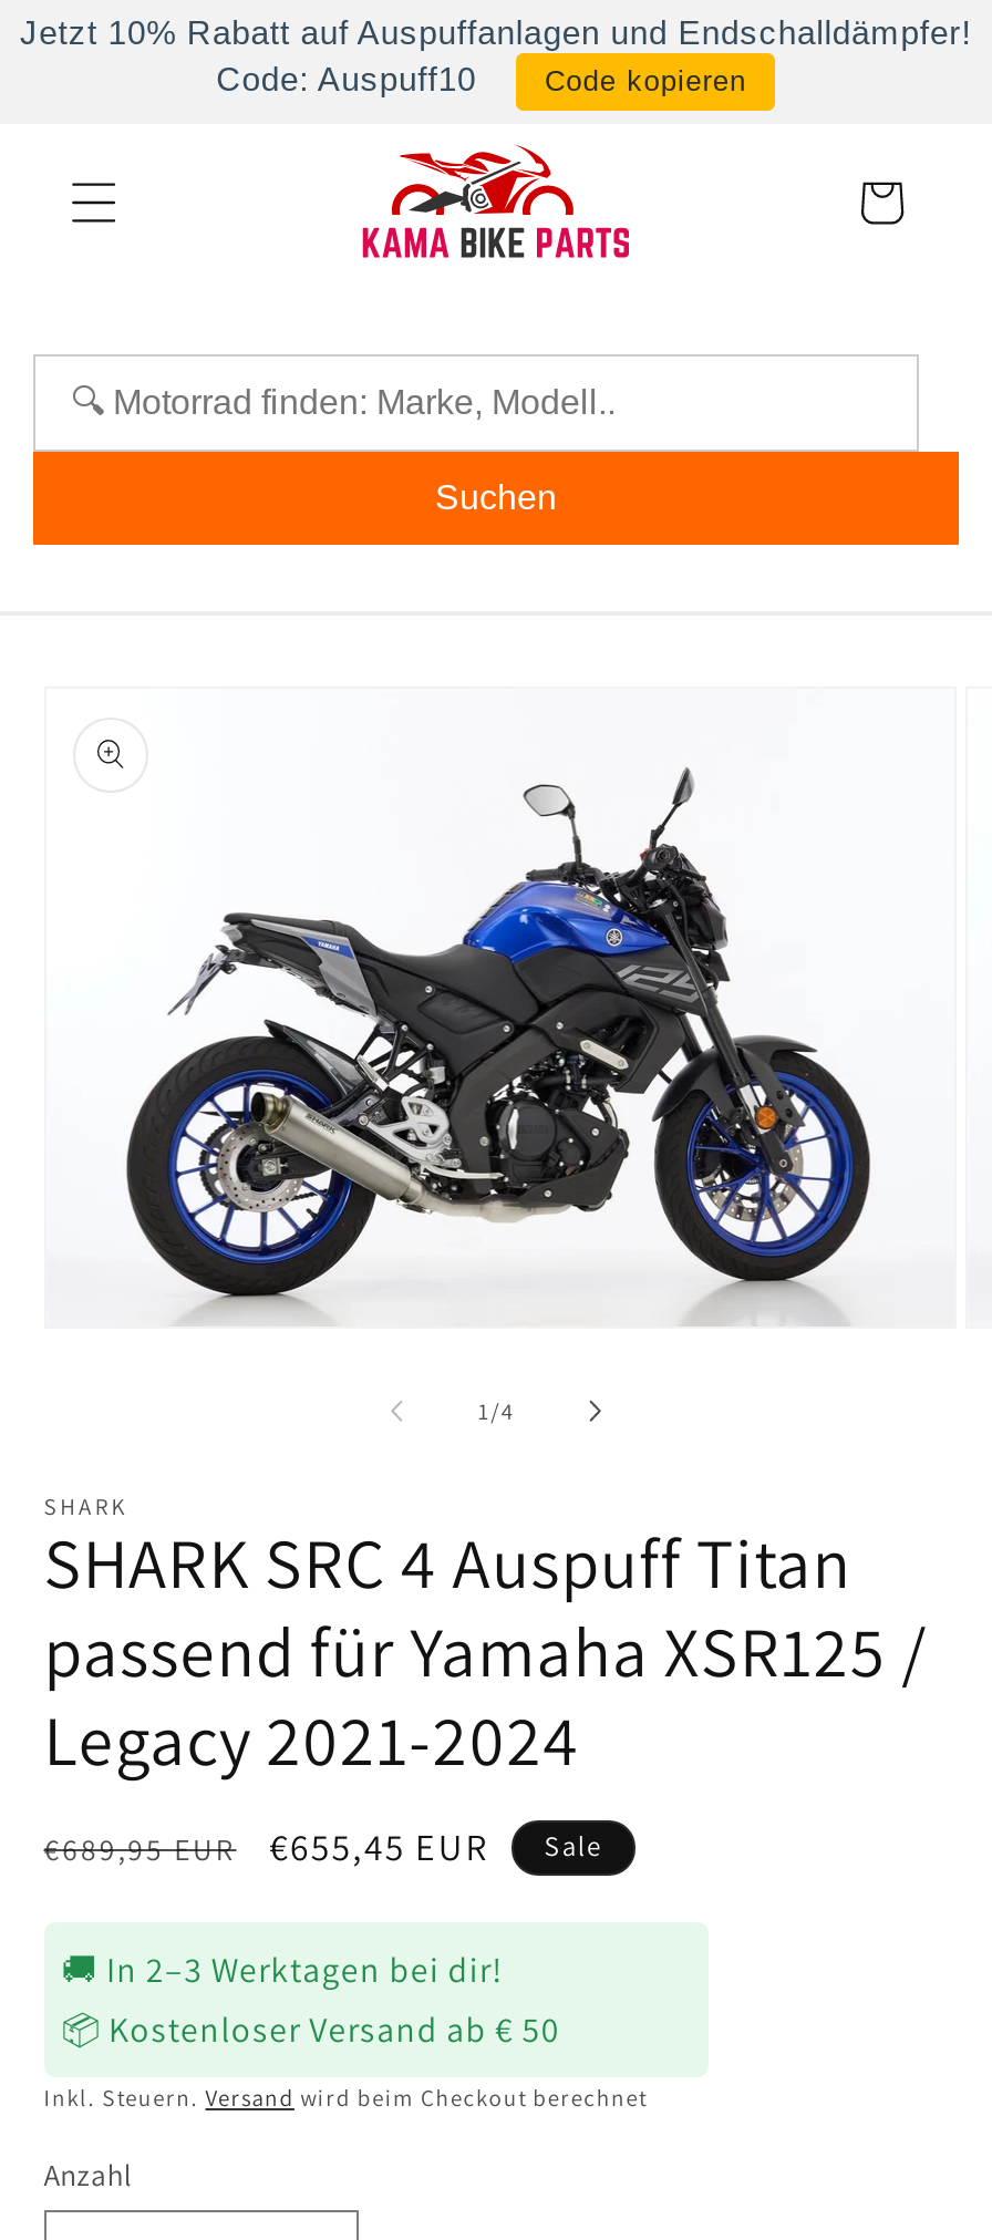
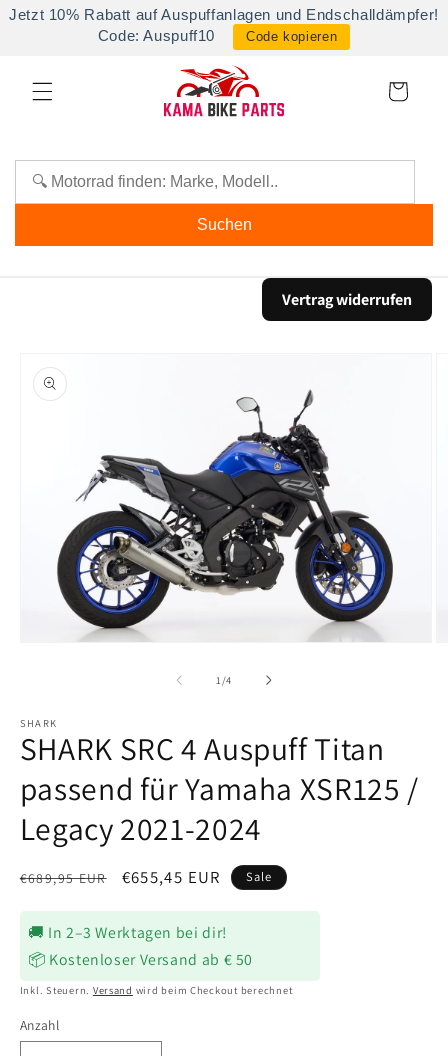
none -> [282,289,412,310] Vertrag widerrufen

